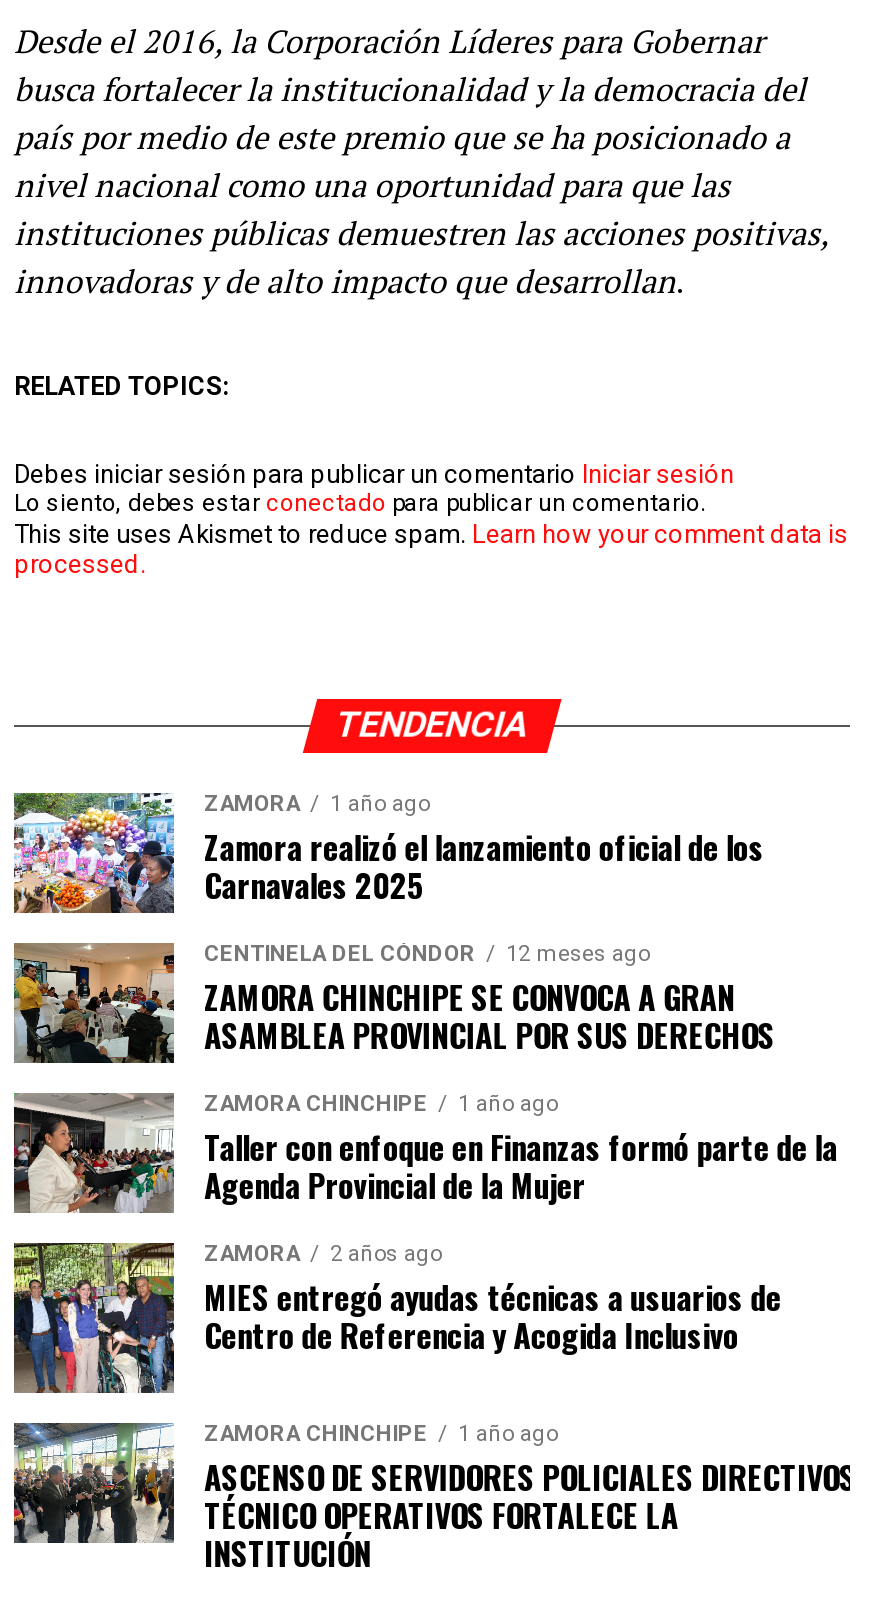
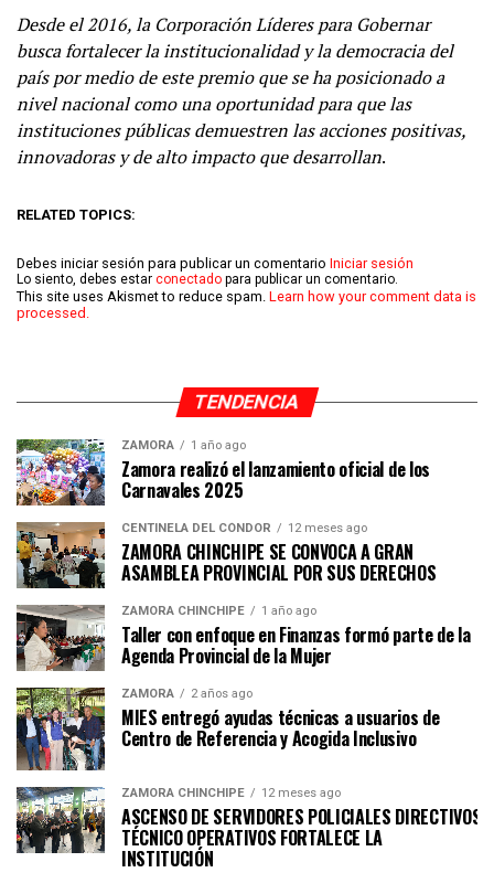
[204,1422,558,1448] ZAMORA CHINCHIPE 1 año ago -> [121,786,341,801] ZAMORA CHINCHIPE 12 meses ago

